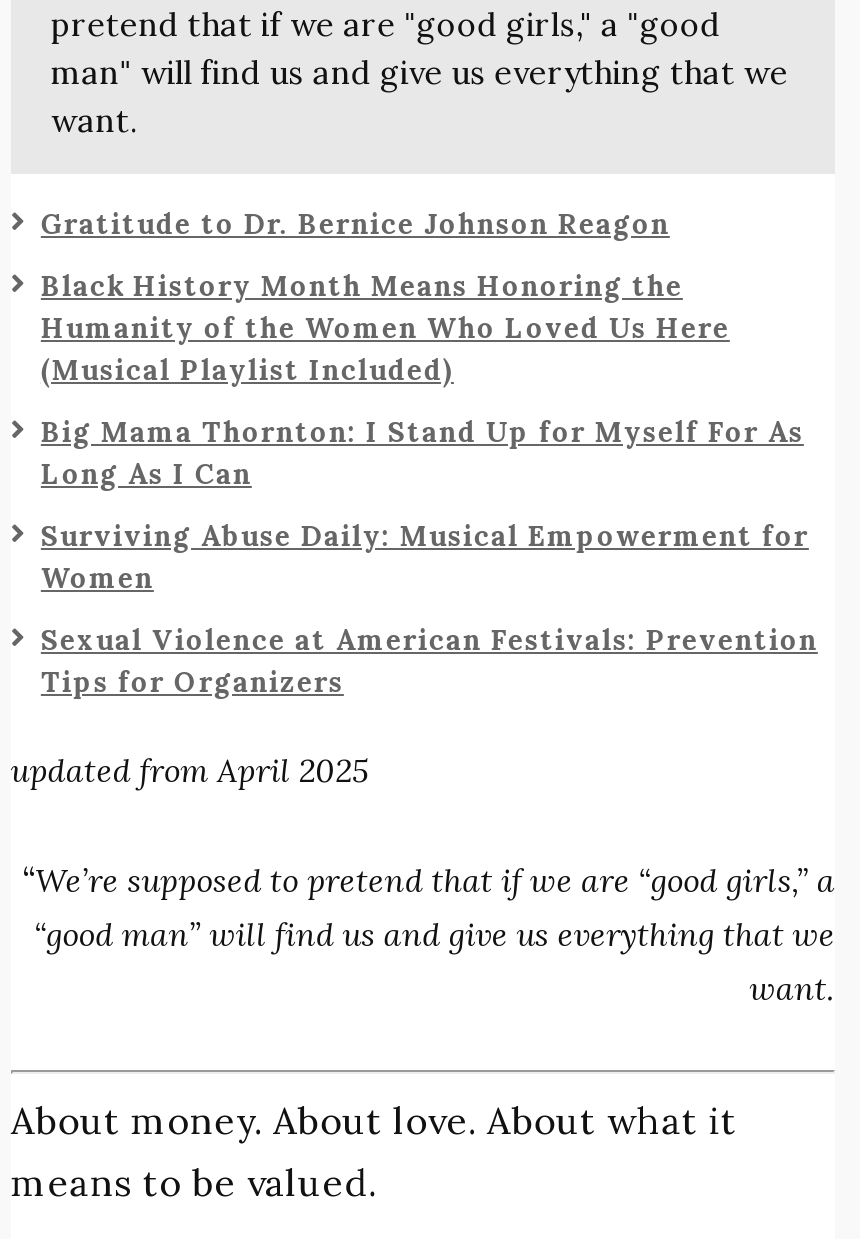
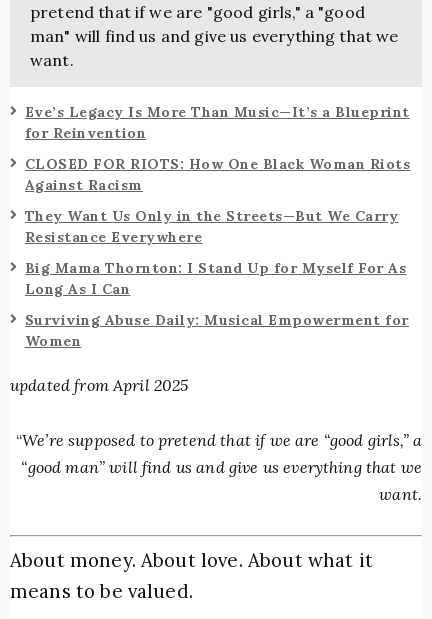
[41,207,730,389] Gratitude to Dr. Bernice Johnson Reagon | Black History Month Means Honoring the | Humanity of the Women Who Loved Us Here | (Musical Playlist Included) -> [25,103,410,246] Eve’s Legacy Is More Than Music—It’s a Blueprint | for Reinvention | CLOSED FOR RIOTS: How One Black Woman Riots | Against Racism | They Want Us Only in the Streets—But We Carry | Resistance Everywhere
moved [41,415,809,597] -> [25,259,409,350]: Big Mama Thornton: I Stand Up for Myself For As | Long As I Can | Surviving Abuse Daily: Musical Empowerment for | Women
[41,623,818,701] Sexual Violence at American Festivals: Prevention | Tips for Organizers -> none

